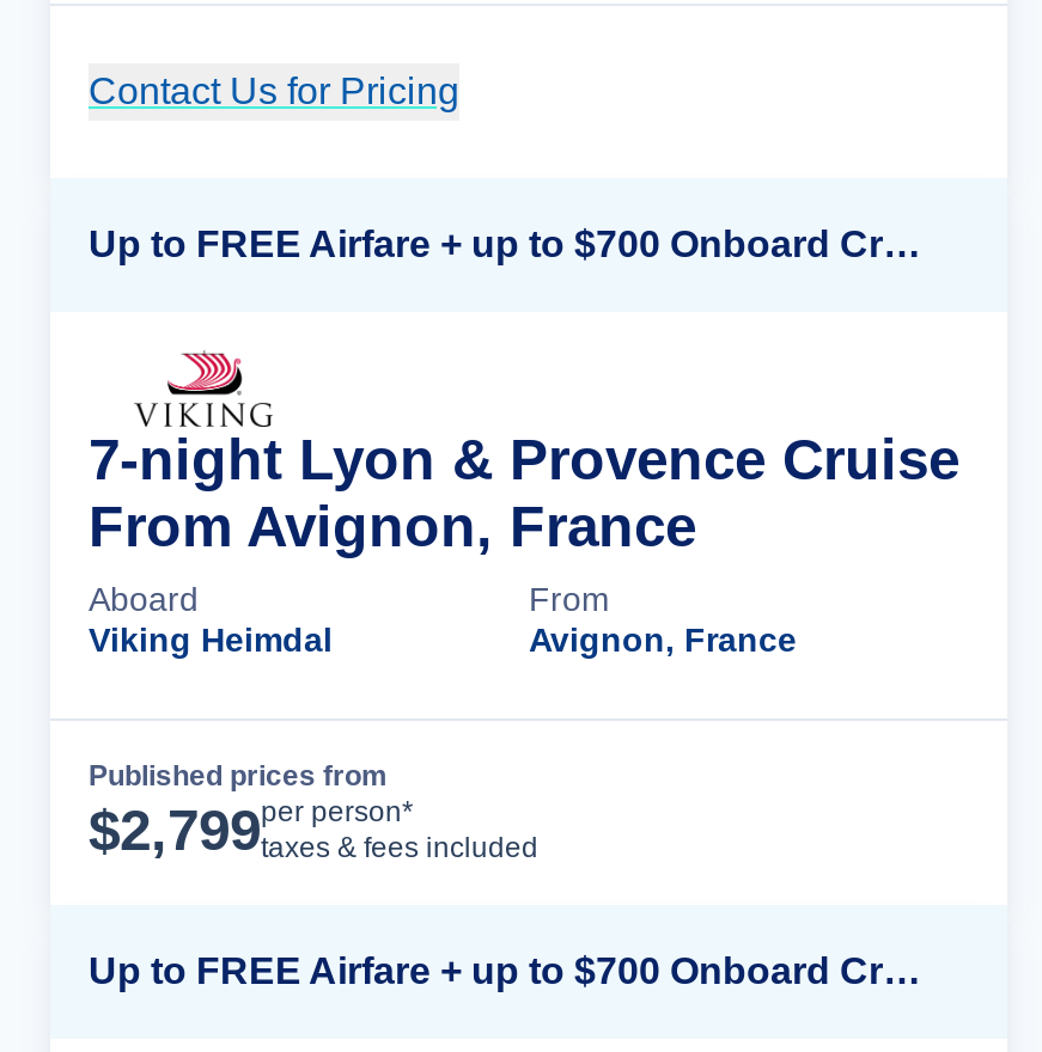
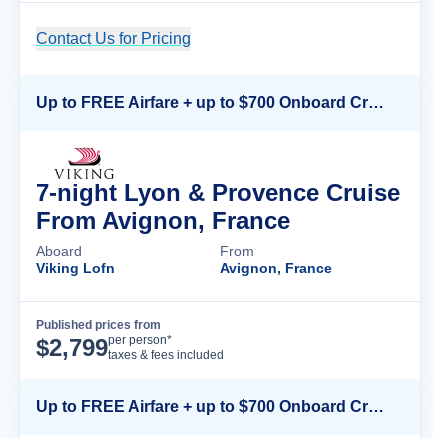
[89,620,333,659] Viking Heimdal -> [36,260,115,276] Viking Lofn

